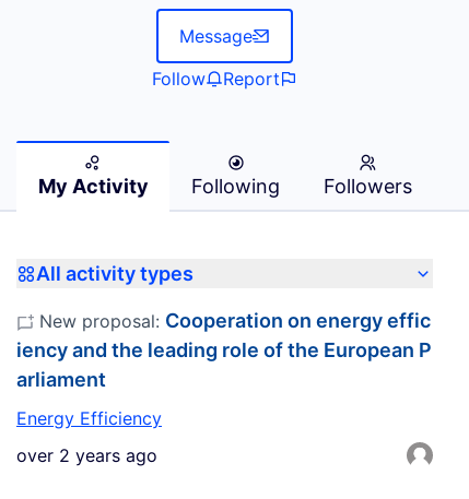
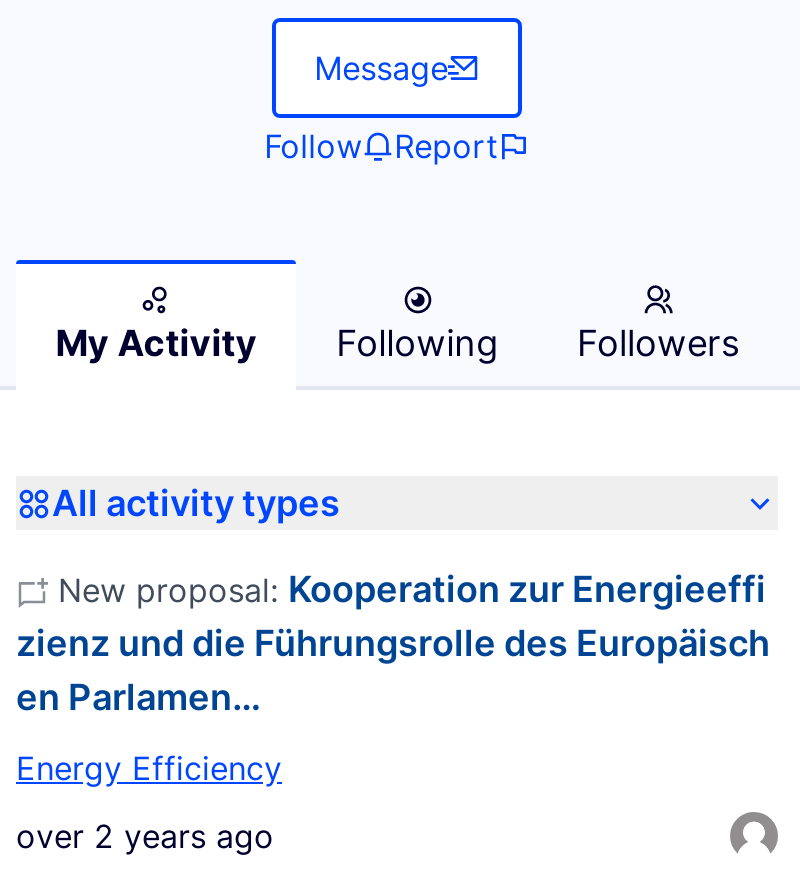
[16,309,432,391] New proposal: Cooperation on energy effic | iency and the leading role of the European P | arliament -> [16,569,770,719] New proposal: Kooperation zur Energieeffi | zienz und die Führungsrolle des Europäisch | en Parlamen…

